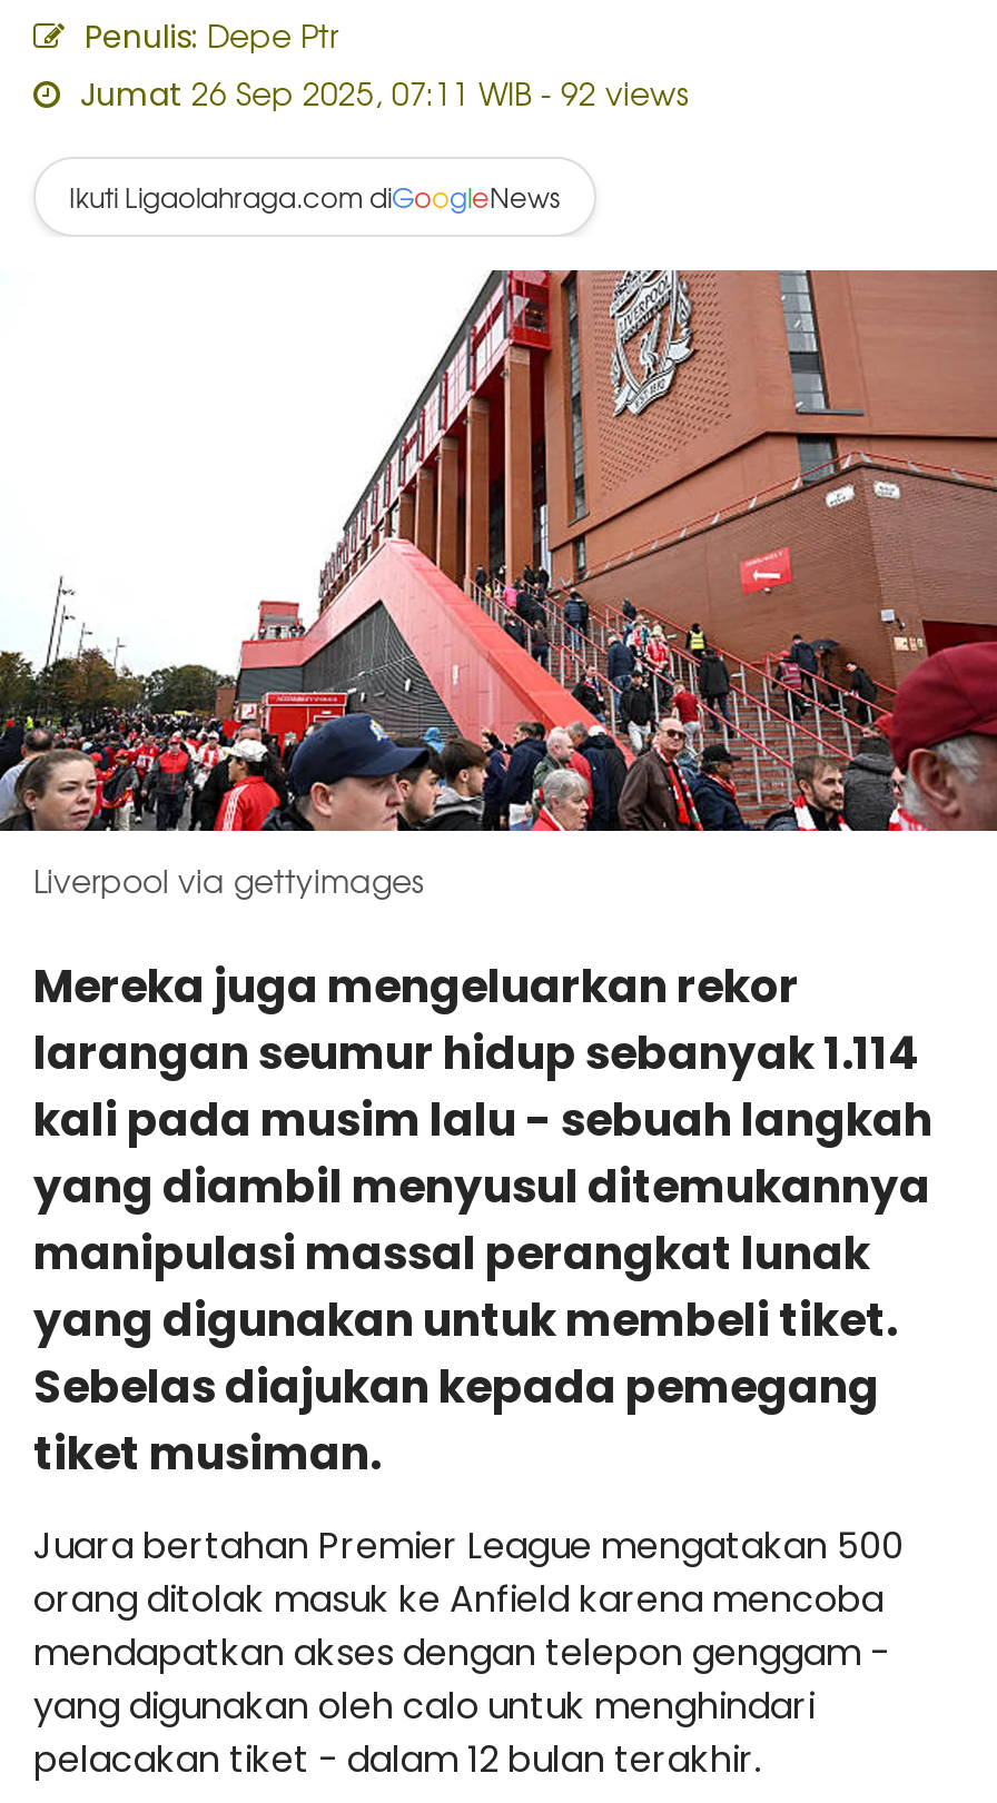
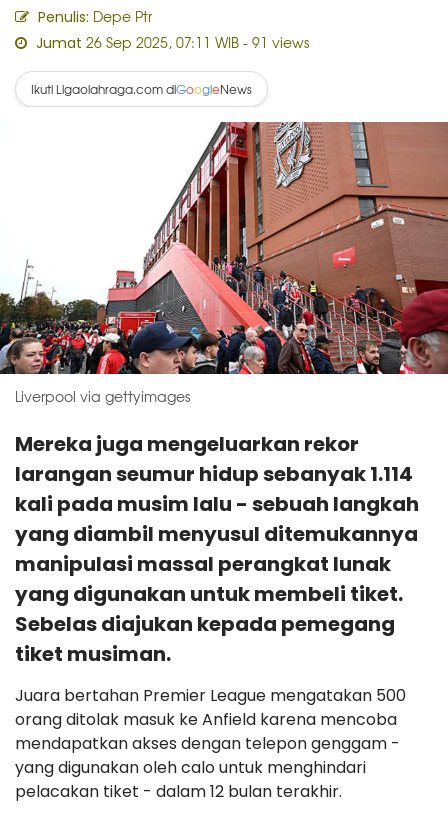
[71,70,688,115] Jumat 26 Sep 2025, 07:11 WIB - 92 views -> [32,32,309,52] Jumat 26 Sep 2025, 07:11 WIB - 91 views

